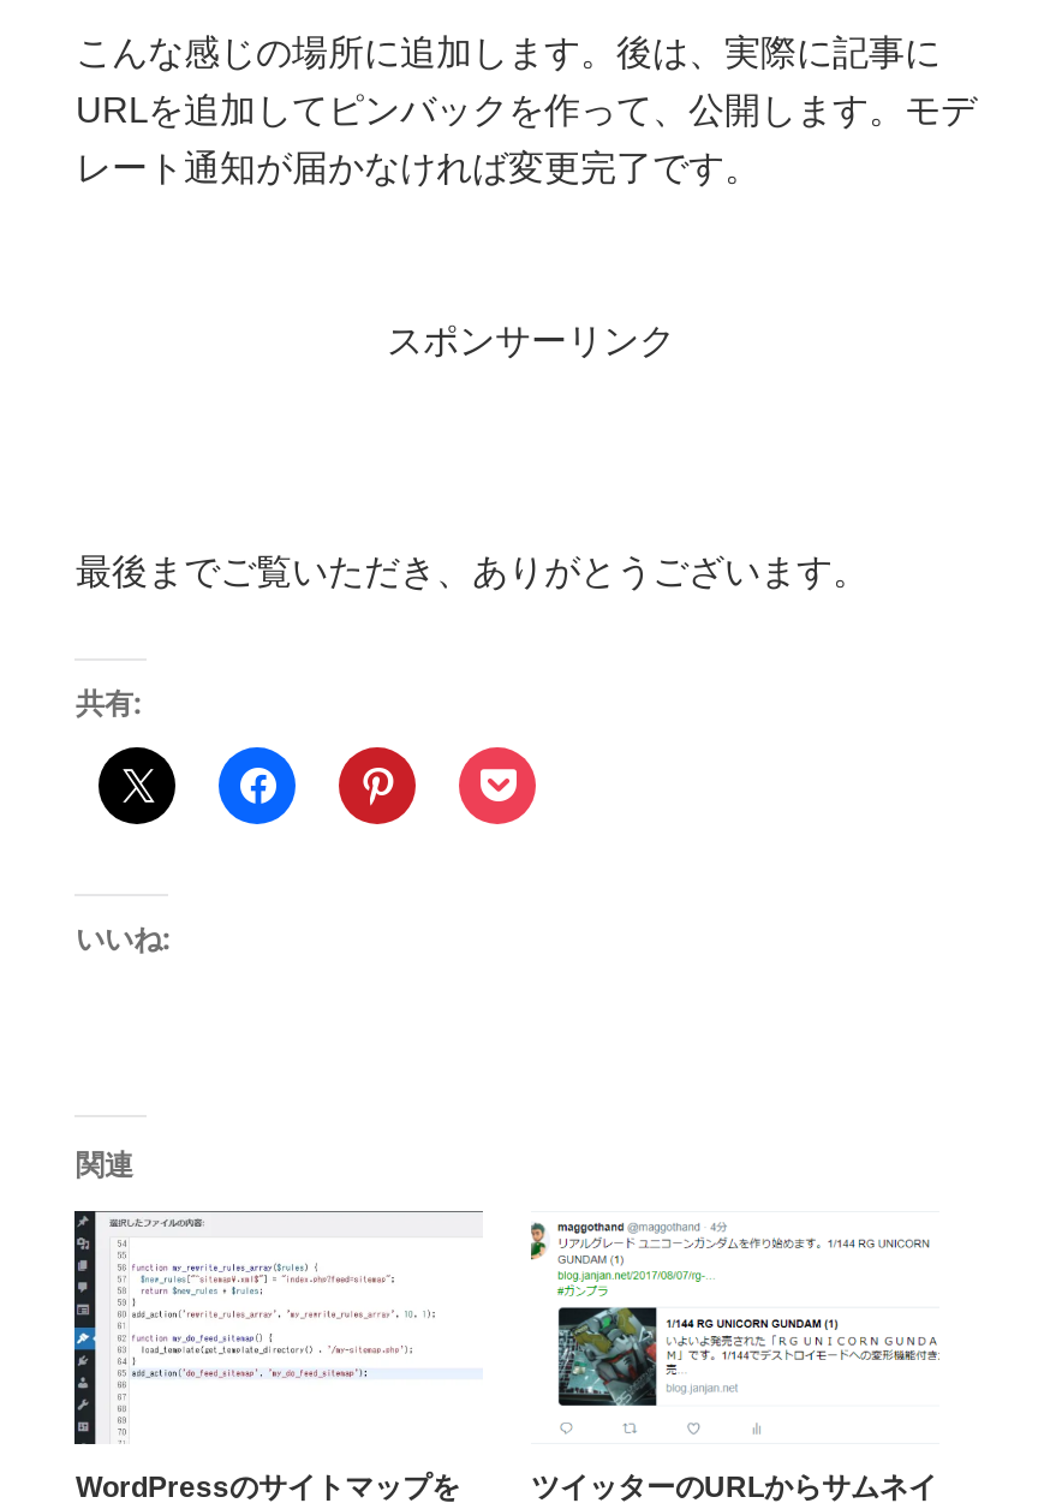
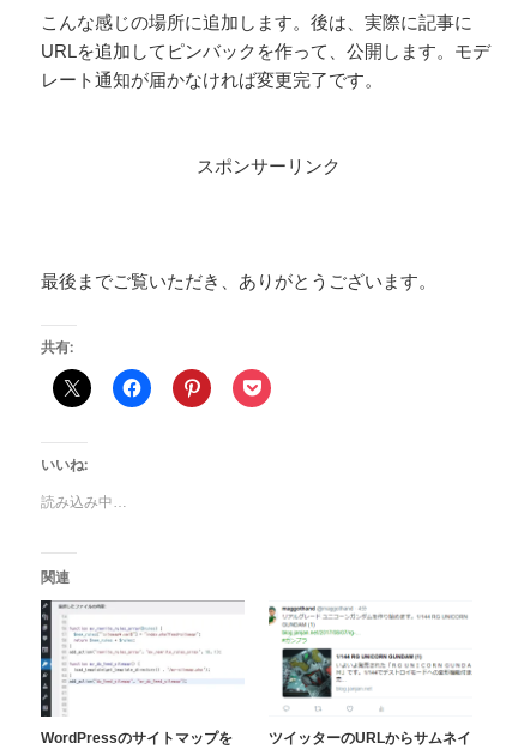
none -> [41,494,128,510] 読み込み中…

